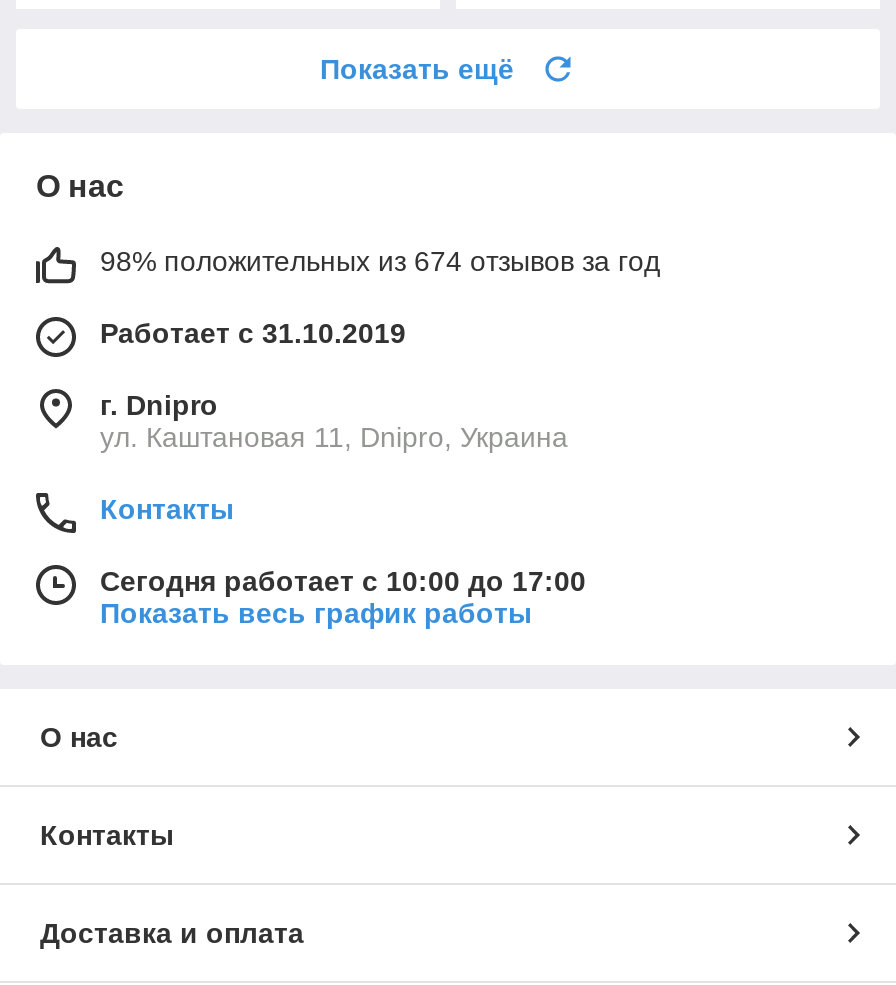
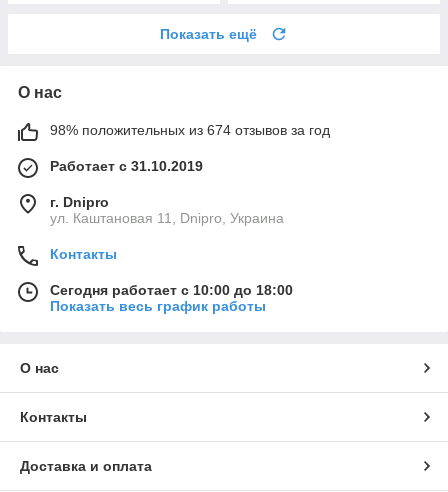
[100,565,586,597] Сегодня работает с 10:00 до 17:00 -> [50,282,293,298] Сегодня работает с 10:00 до 18:00

